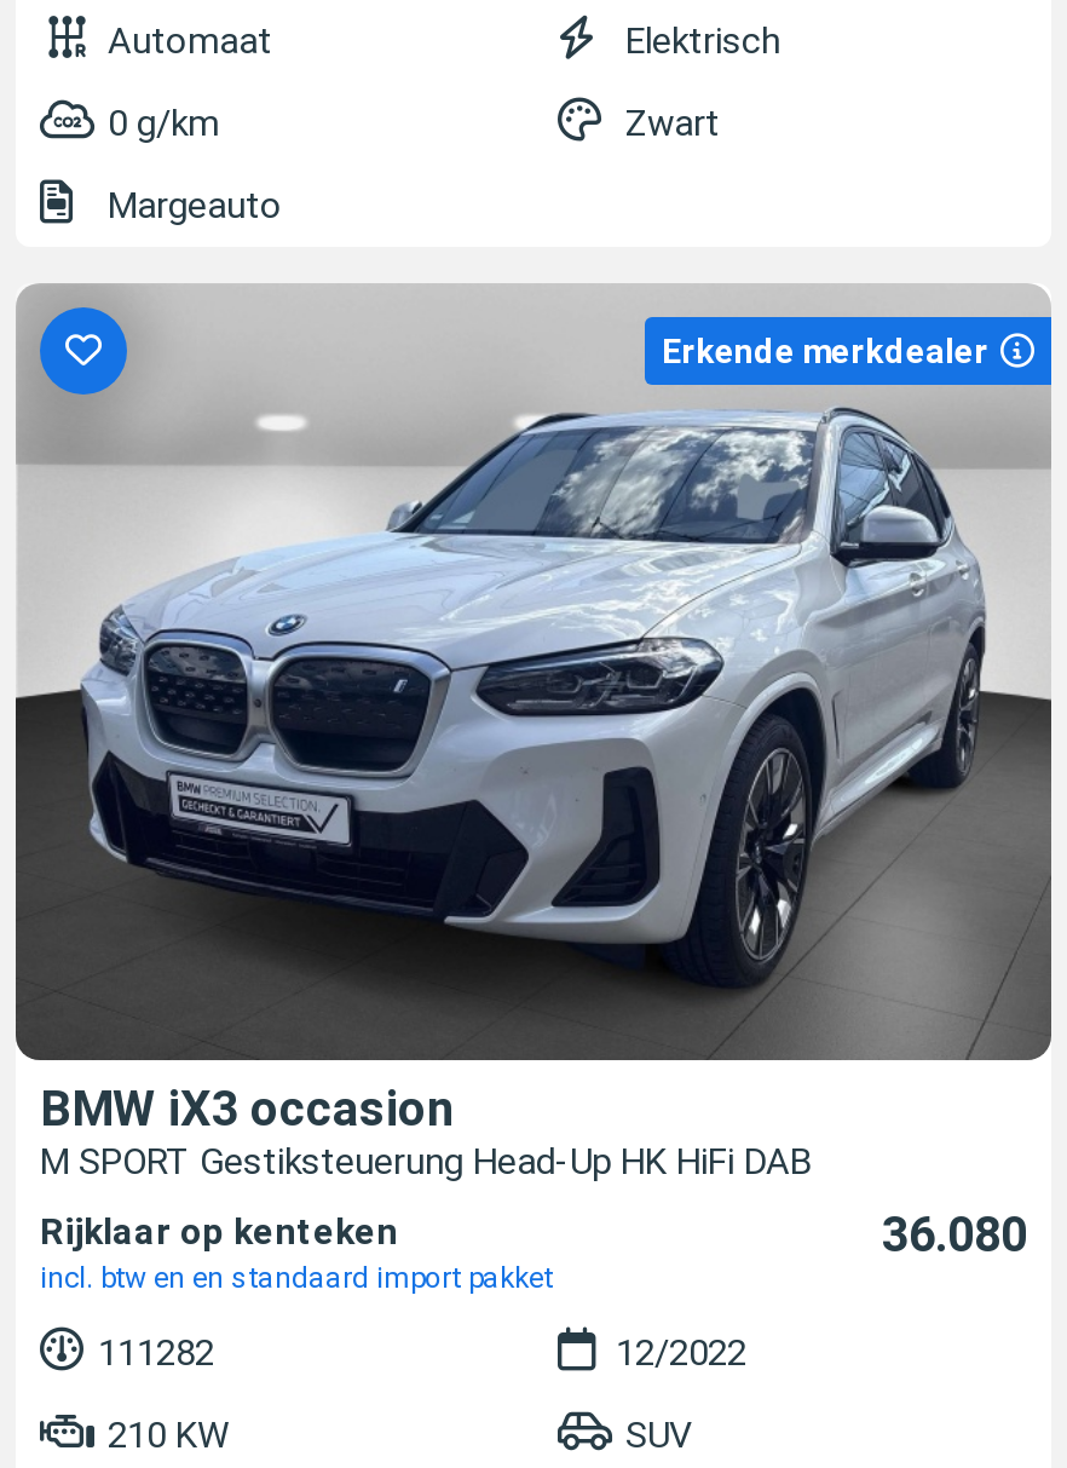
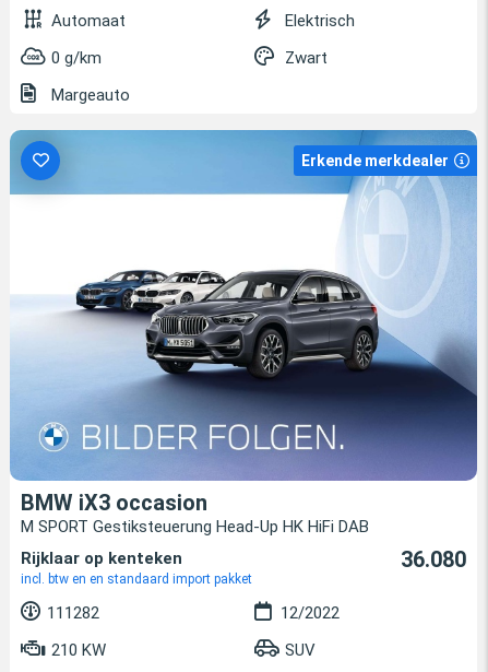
[13,283,1054,1063] [image] -> [10,129,477,482] [image]

